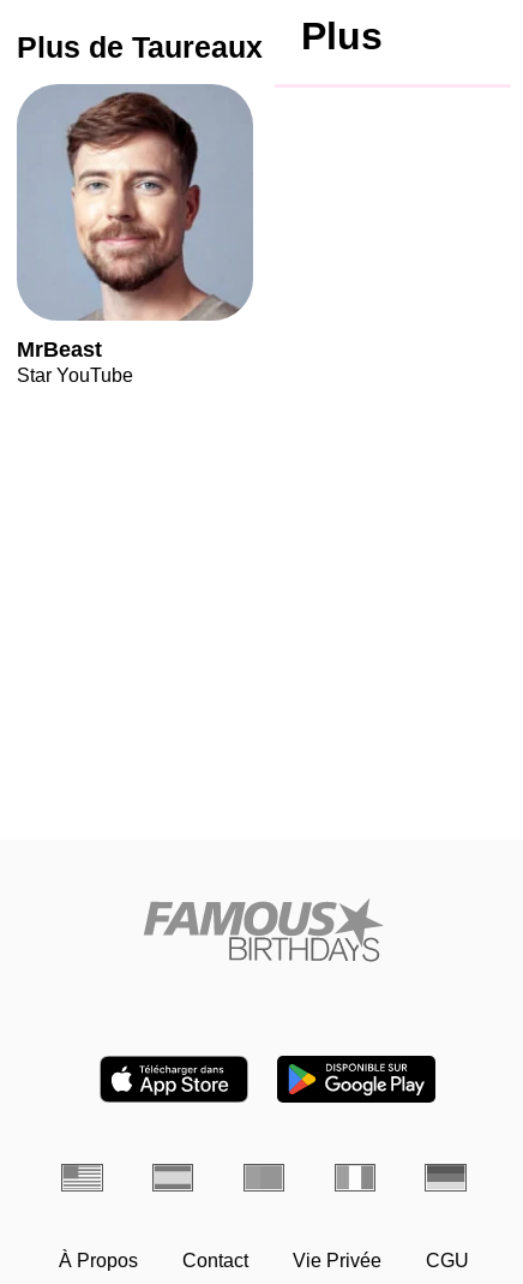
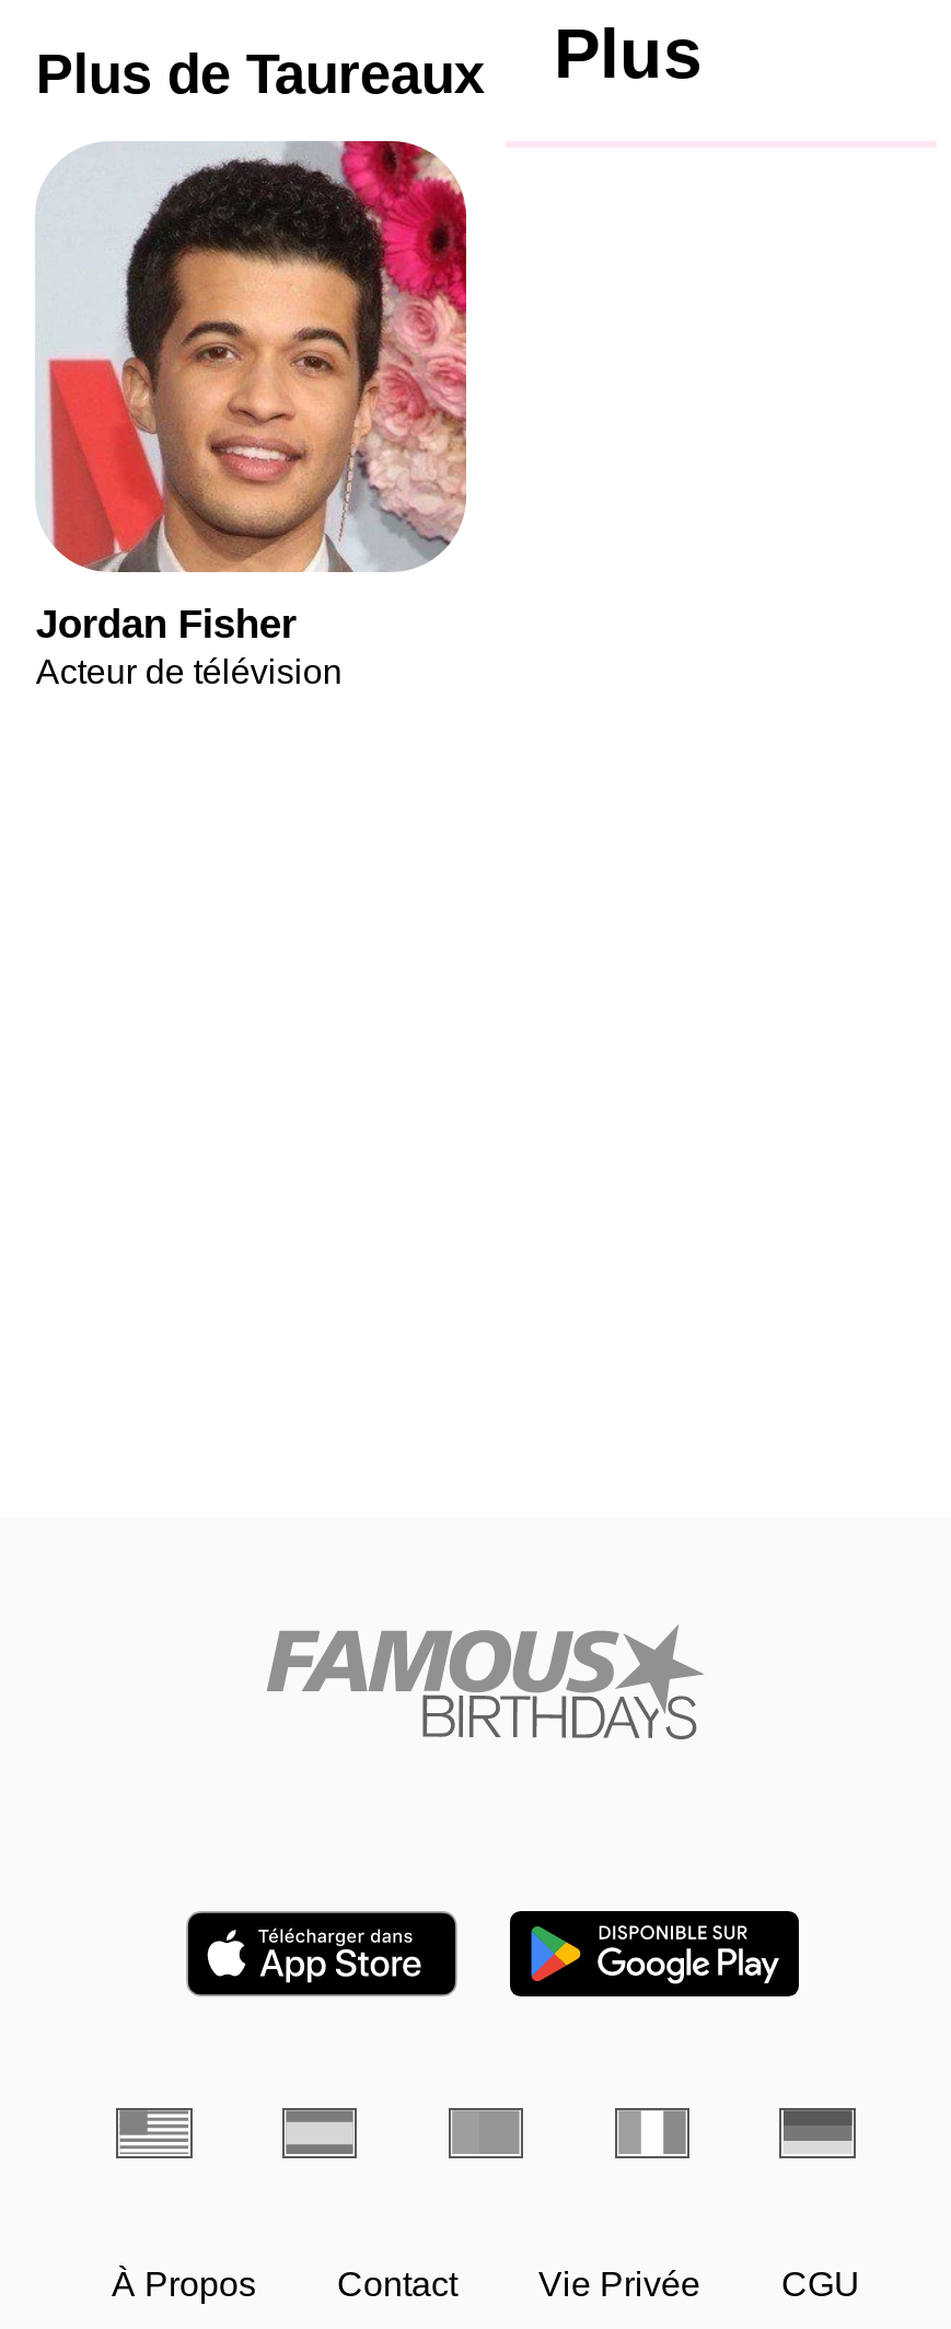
[17,84,253,386] [image] | MrBeast | Star YouTube -> [36,139,468,690] [image] | Jordan Fisher | Acteur de télévision

